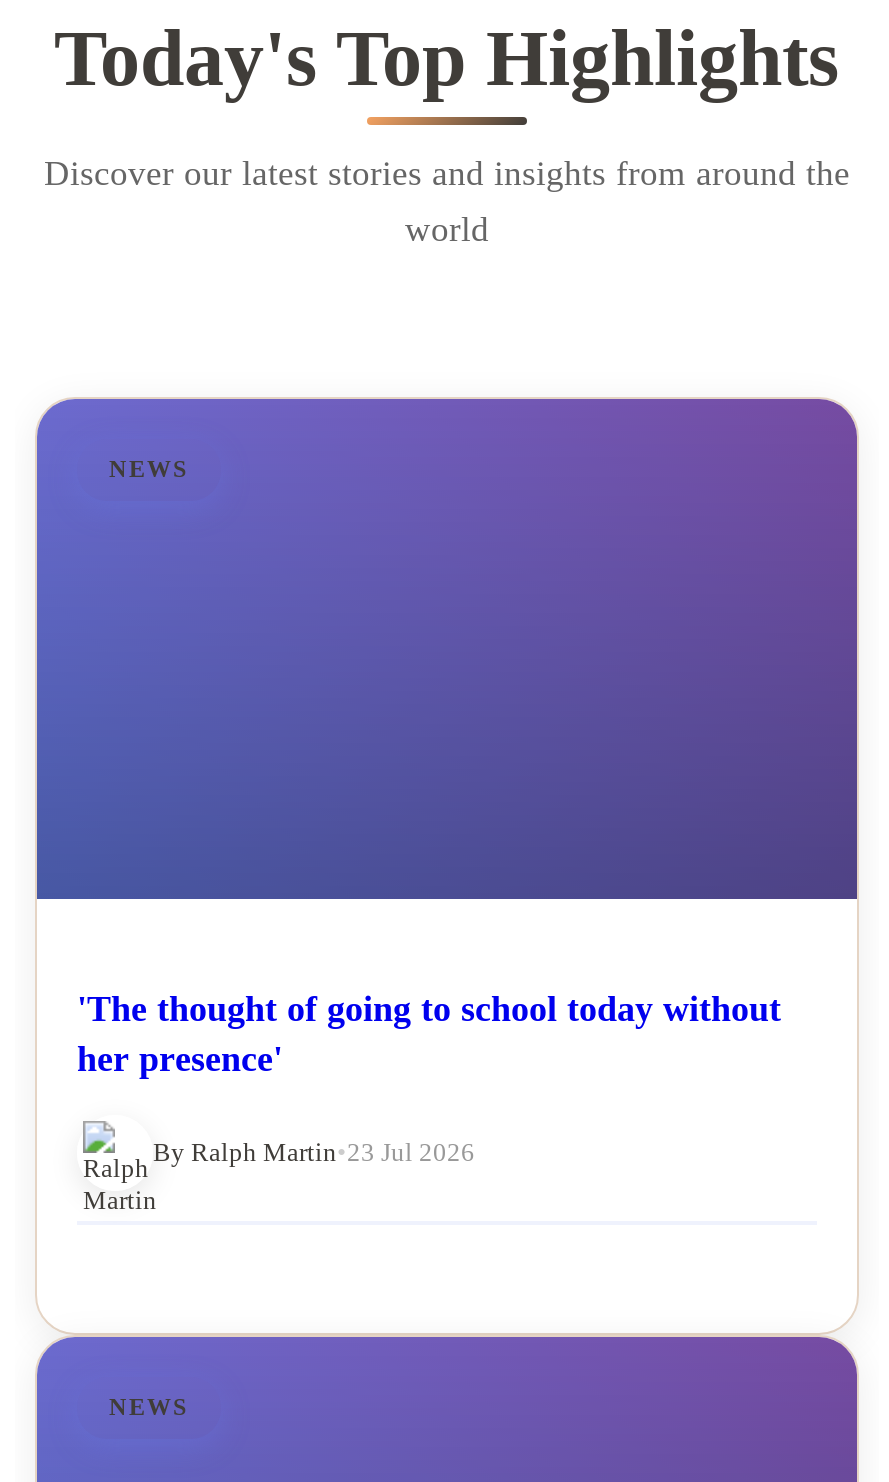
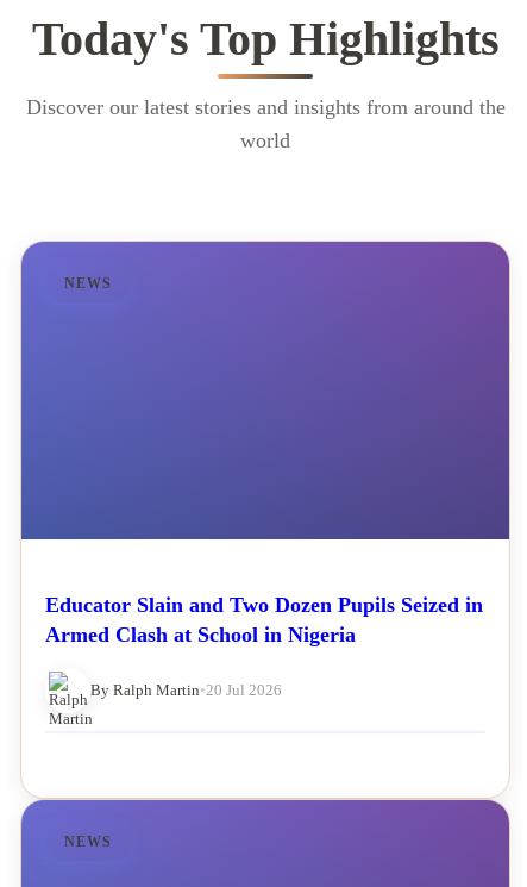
[77,988,781,1078] 'The thought of going to school today without | her presence' -> [45,592,483,646] Educator Slain and Two Dozen Pupils Seized in | Armed Clash at School in Nigeria
[153,1136,475,1166] By Ralph Martin • 23 Jul 2026 -> [90,680,282,698] By Ralph Martin • 20 Jul 2026

